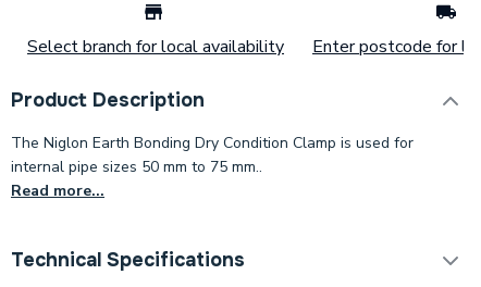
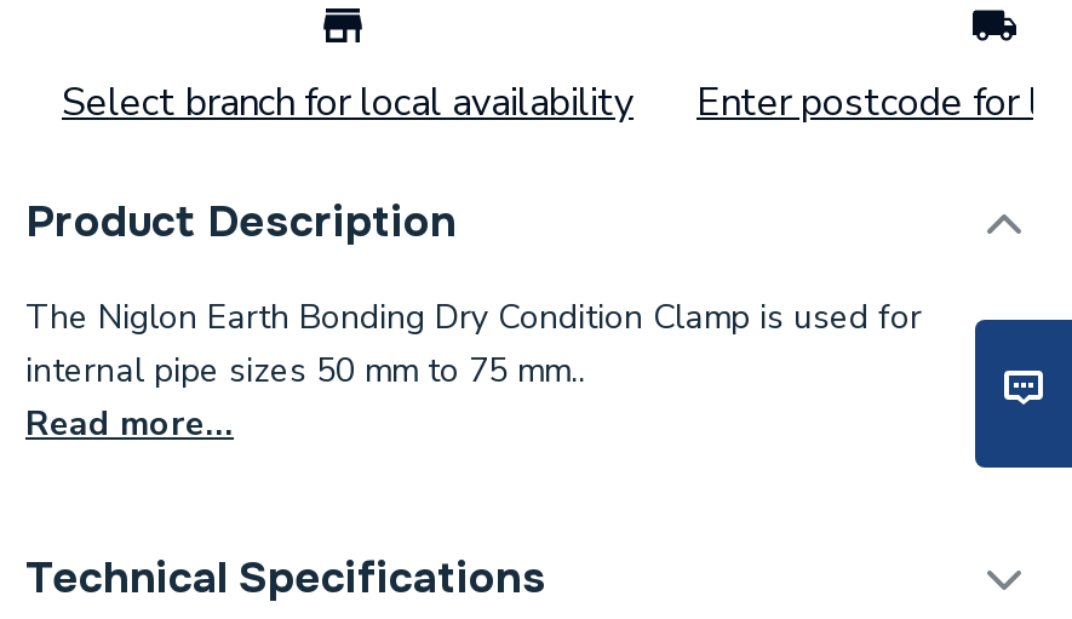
none -> [973,316,1065,471] [image]

